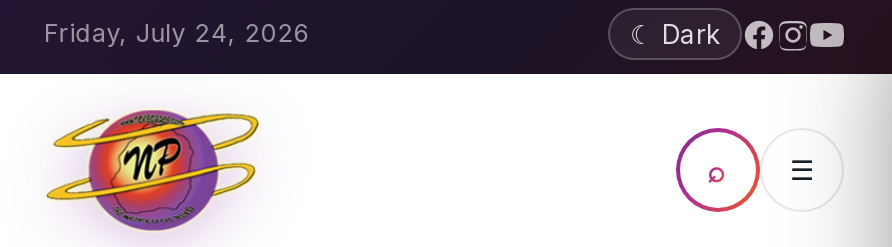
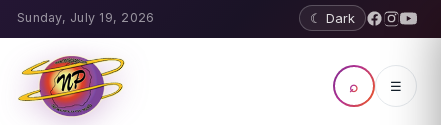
[44,18,310,48] Friday, July 24, 2026 -> [17,10,154,25] Sunday, July 19, 2026

